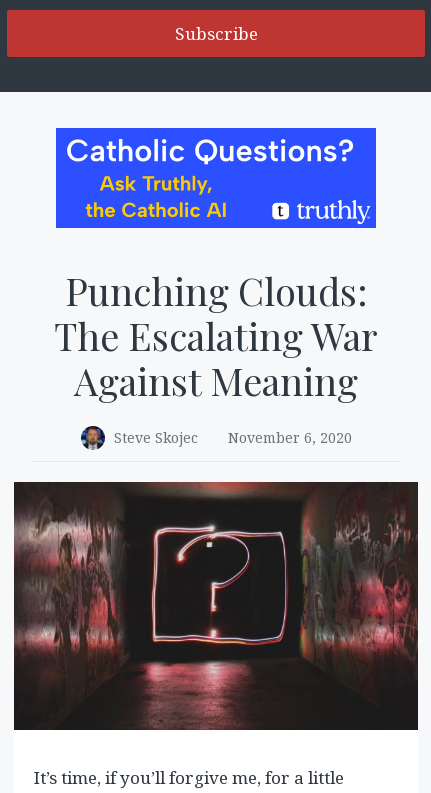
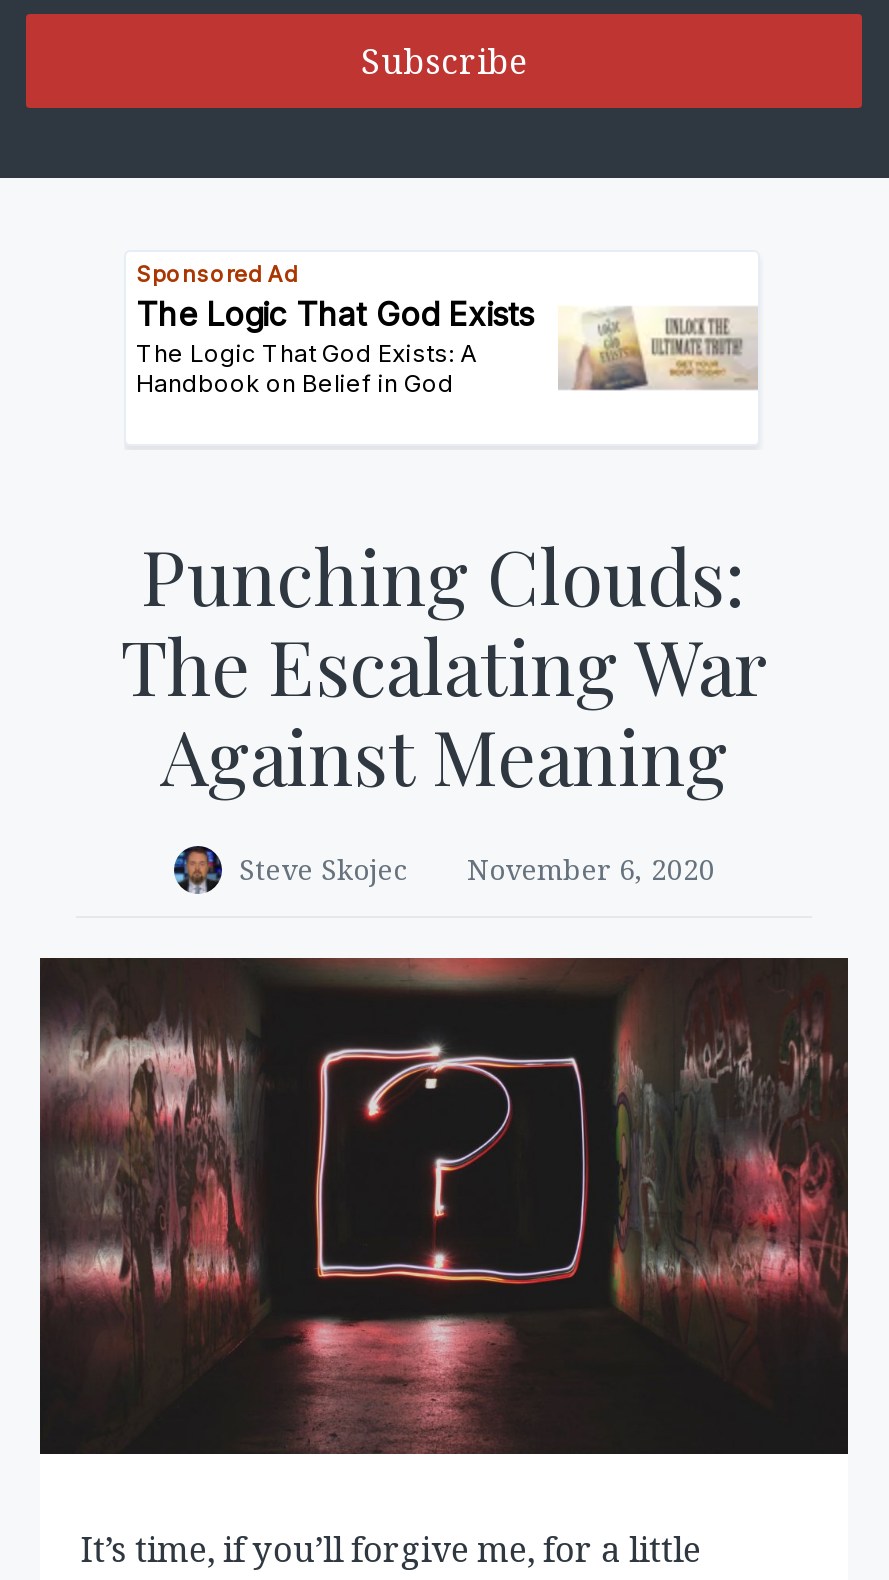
[55,127,377,229] [image] -> [124,250,764,450] [image]

